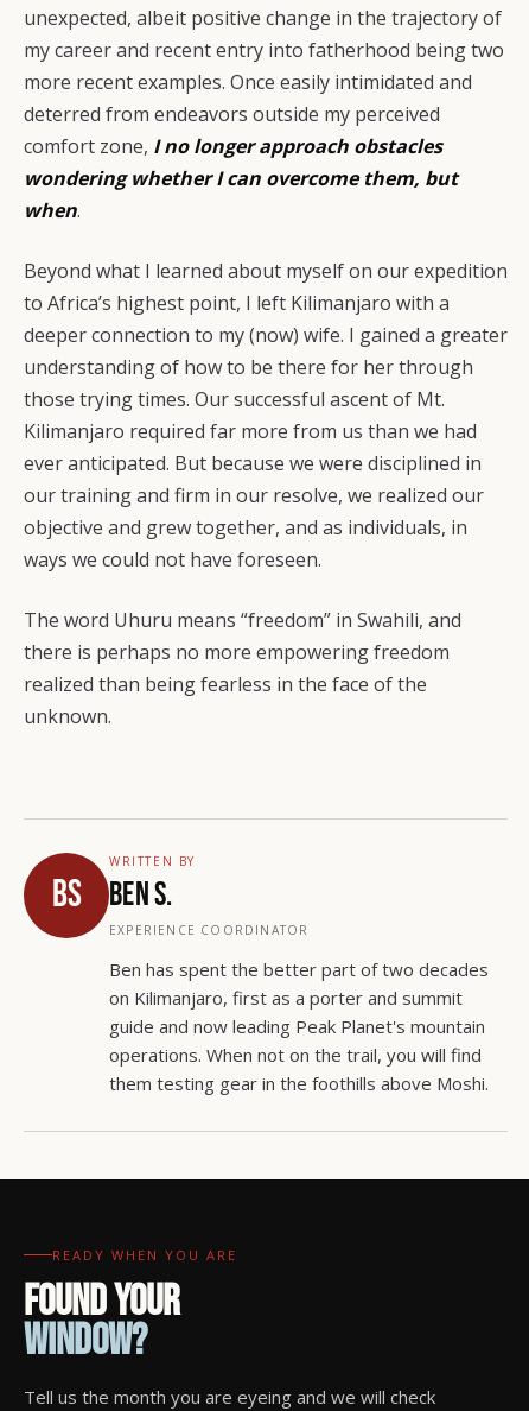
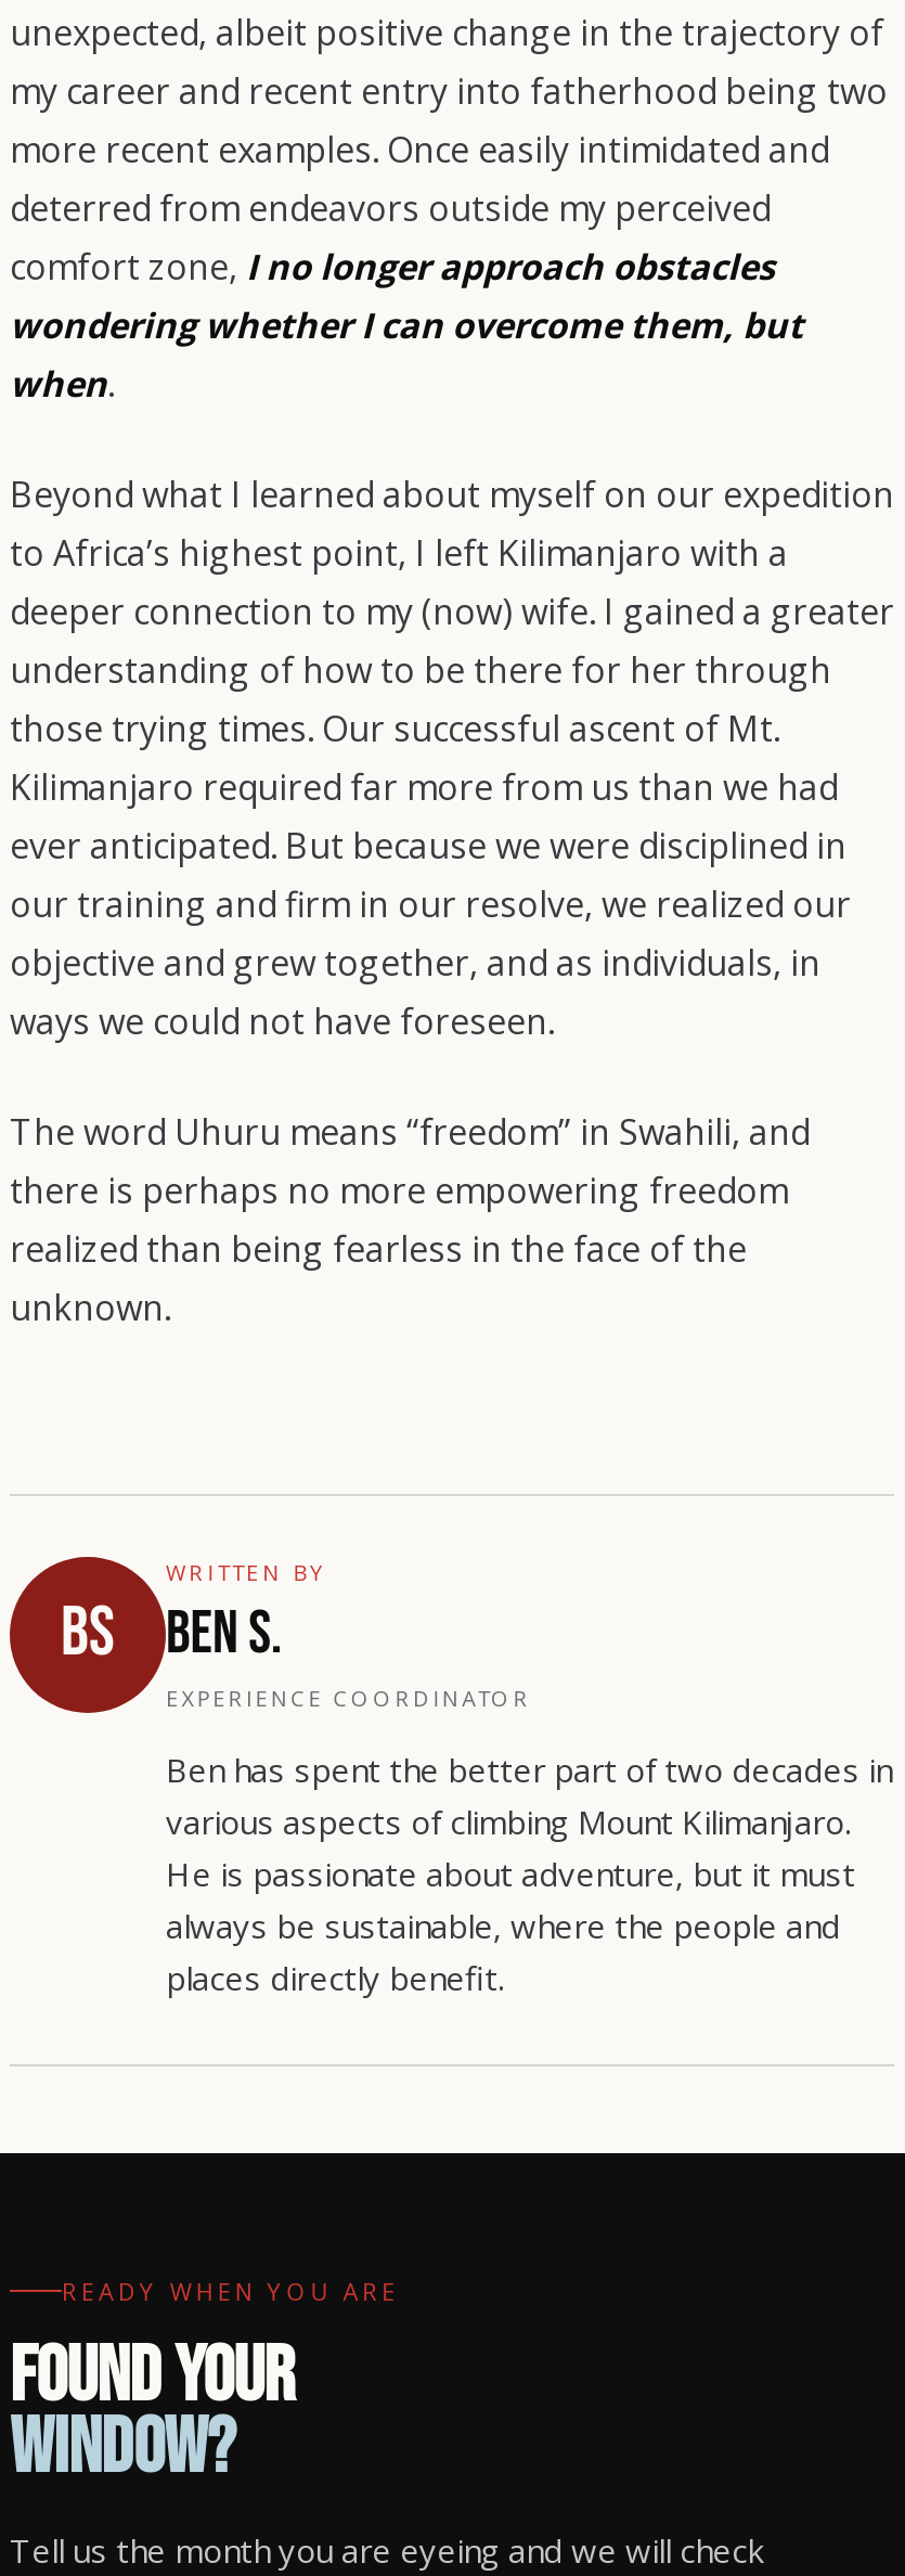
[109,957,489,1095] Ben has spent the better part of two decades | on Kilimanjaro, first as a porter and summit | guide and now leading Peak Planet's mountain | operations. When not on the trail, you will find | them testing gear in the foothills above Moshi. -> [166,1747,892,1999] Ben has spent the better part of two decades in | various aspects of climbing Mount Kilimanjaro. | He is passionate about adventure, but it must | always be sustainable, where the people and | places directly benefit.

